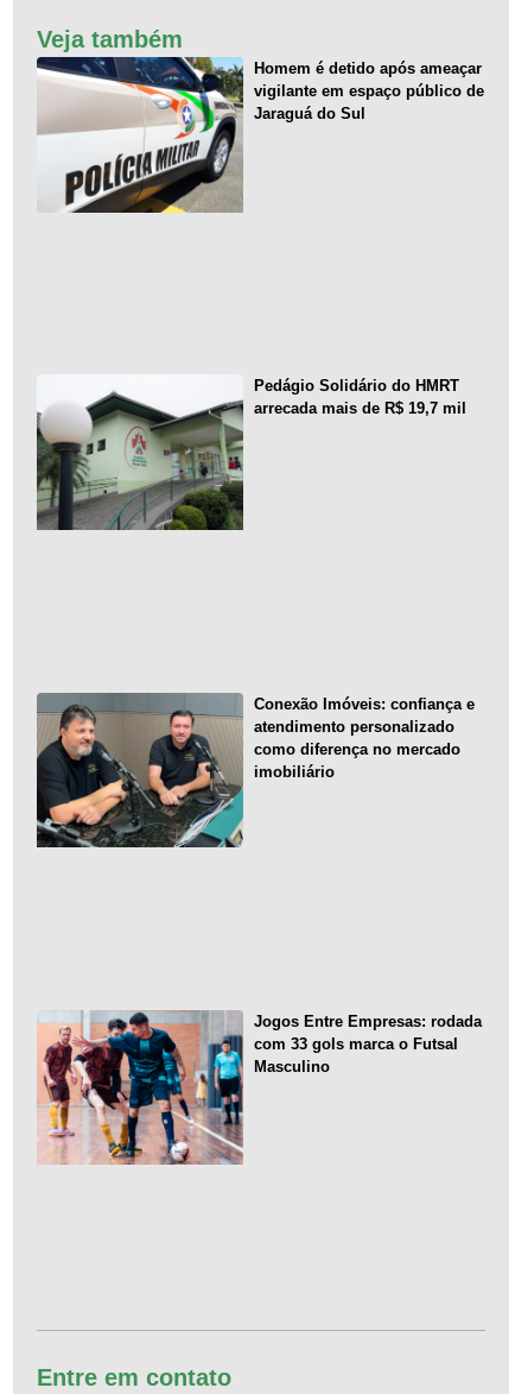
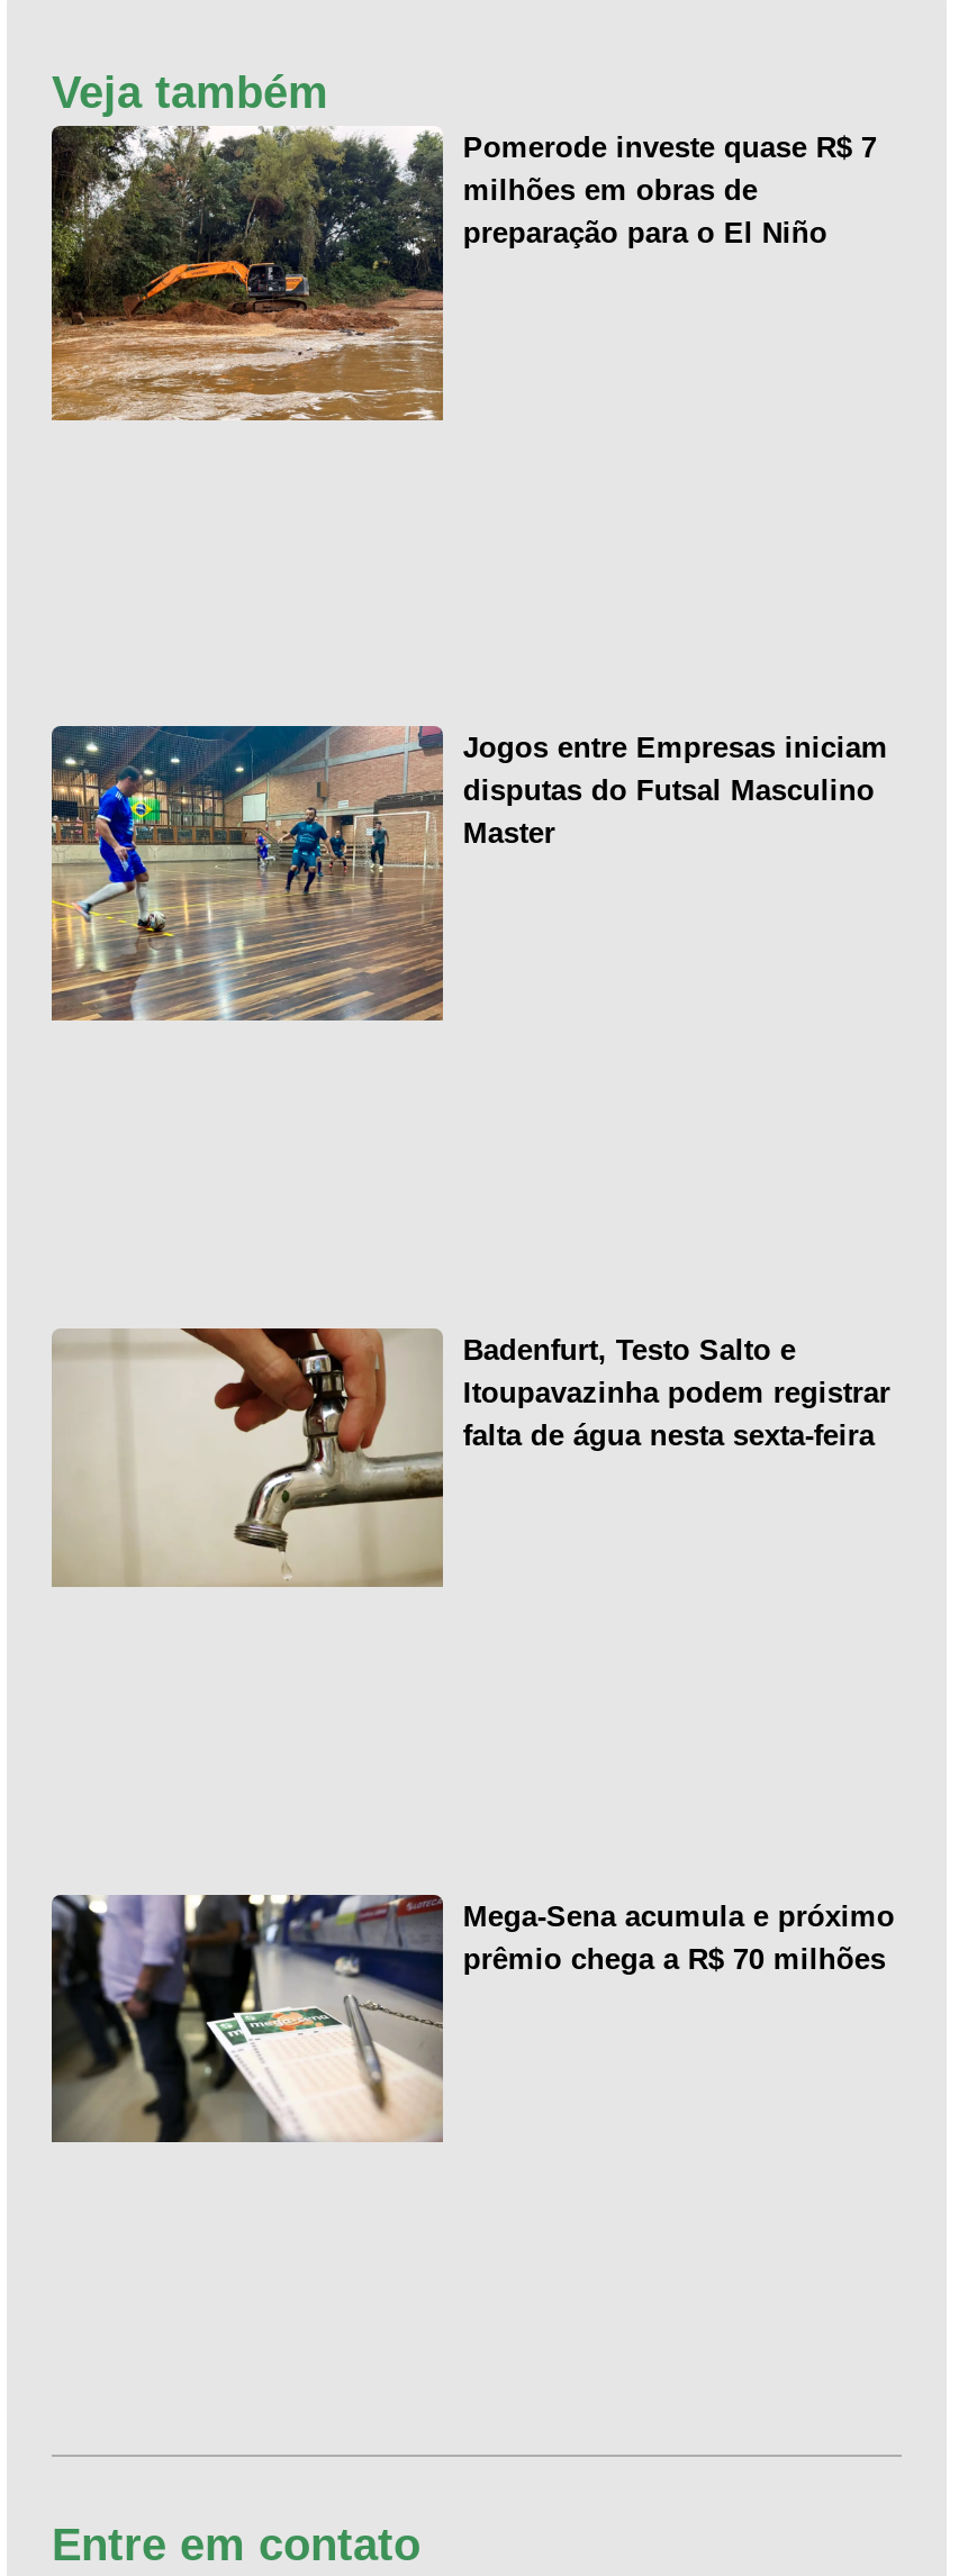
[37,56,484,214] [image] | Homem é detido após ameaçar | vigilante em espaço público de | Jaraguá do Sul -> [49,126,877,423] [image] | Pomerode investe quase R$ 7 | milhões em obras de | preparação para o El Niño
[36,377,466,531] [image] | Pedágio Solidário do HMRT | arrecada mais de R$ 19,7 mil -> [49,724,888,1021] [image] | Jogos entre Empresas iniciam | disputas do Futsal Masculino | Master
[36,693,475,849] [image] | Conexão Imóveis: confiança e | atendimento personalizado | como diferença no mercado | imobiliário -> [52,1326,890,1589] [image] | Badenfurt, Testo Salto e | Itoupavazinha podem registrar | falta de água nesta sexta-feira
[37,1009,482,1165] [image] | Jogos Entre Empresas: rodada | com 33 gols marca o Futsal | Masculino -> [49,1893,895,2144] [image] | Mega-Sena acumula e próximo | prêmio chega a R$ 70 milhões

